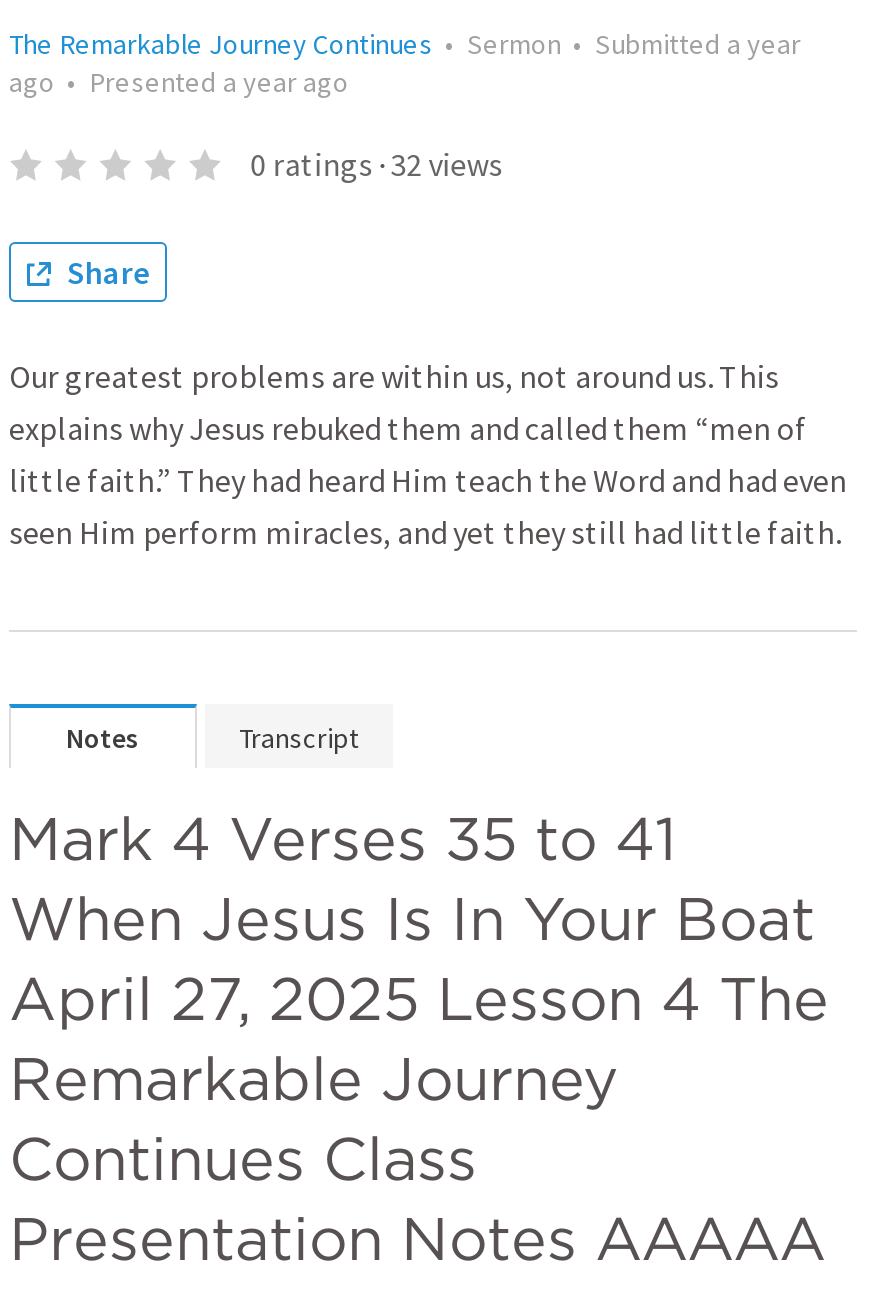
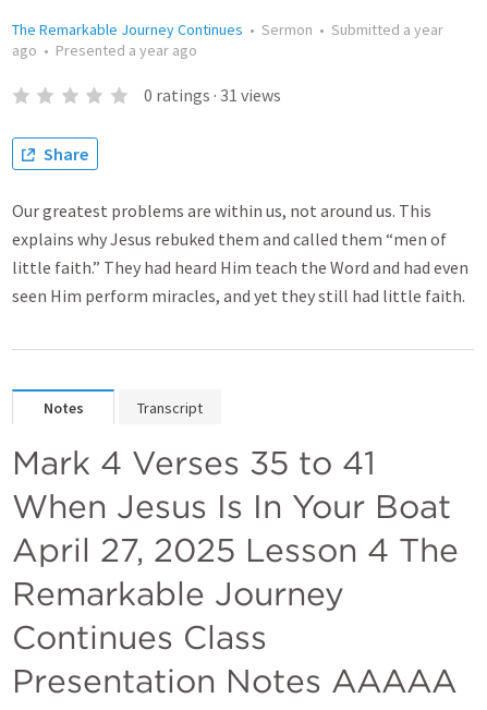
[250,144,502,184] 0 ratings · 32 views -> [143,84,281,106] 0 ratings · 31 views

